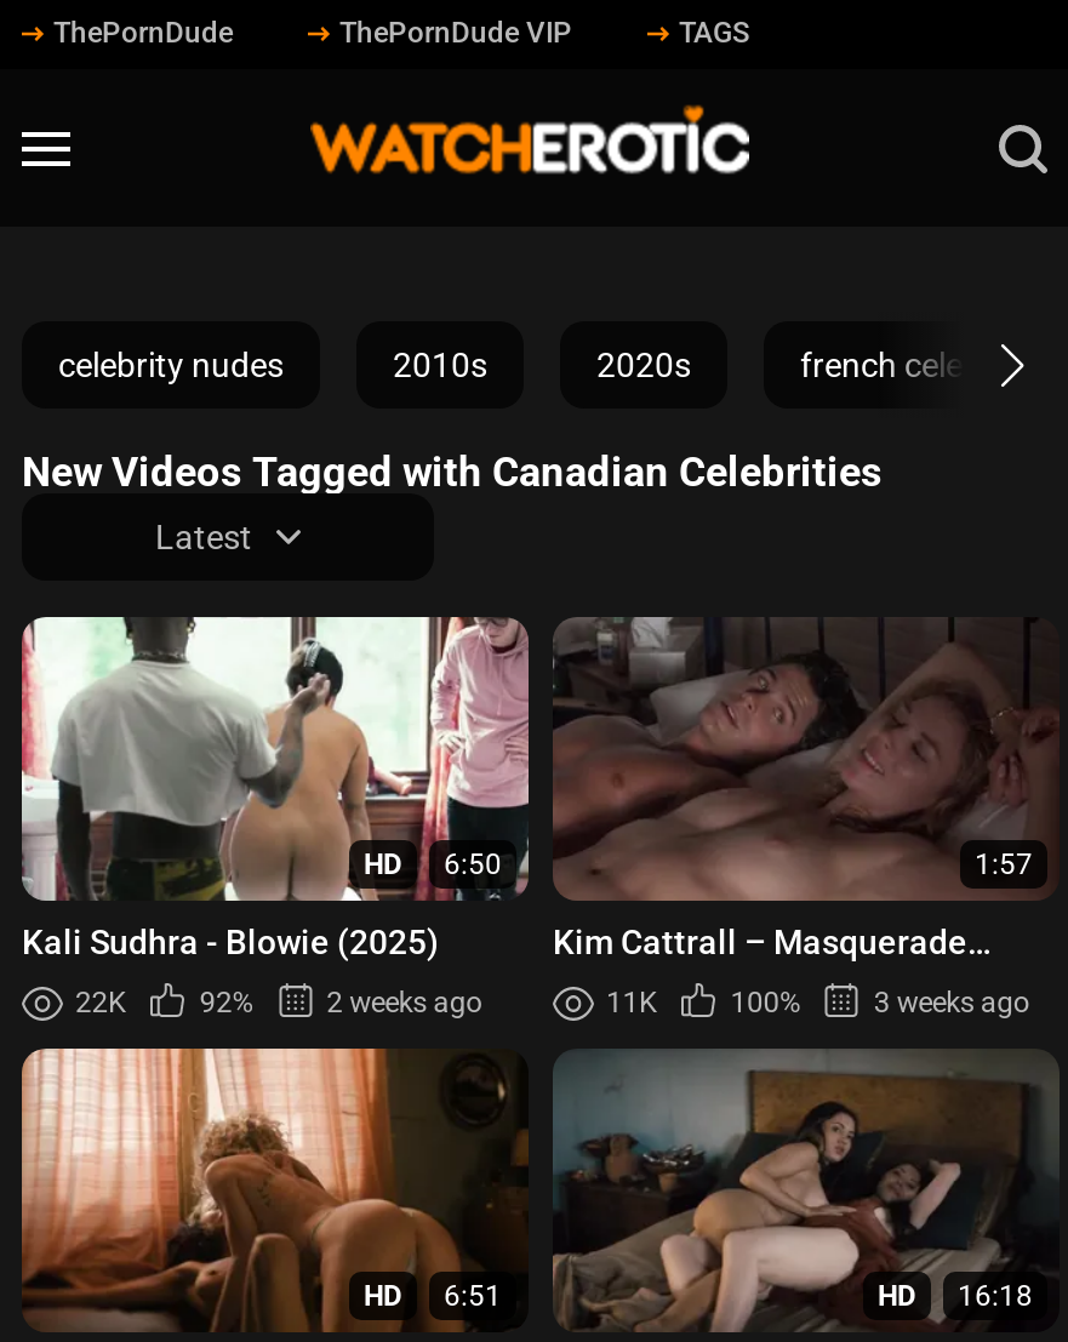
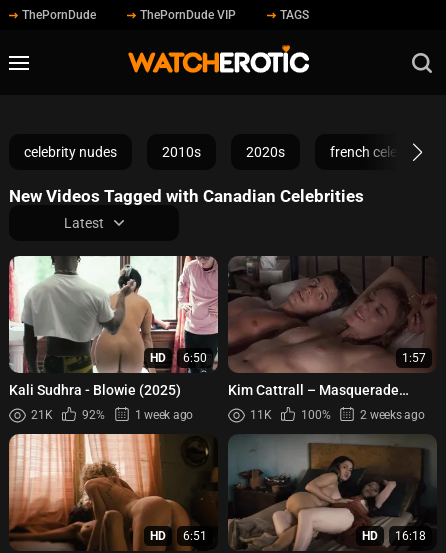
[75,986,127,1020] 22K -> [31,408,52,422] 21K
[326,986,482,1020] 2 weeks ago -> [135,408,193,422] 1 week ago
[874,986,1030,1020] 3 weeks ago -> [360,408,425,422] 2 weeks ago

